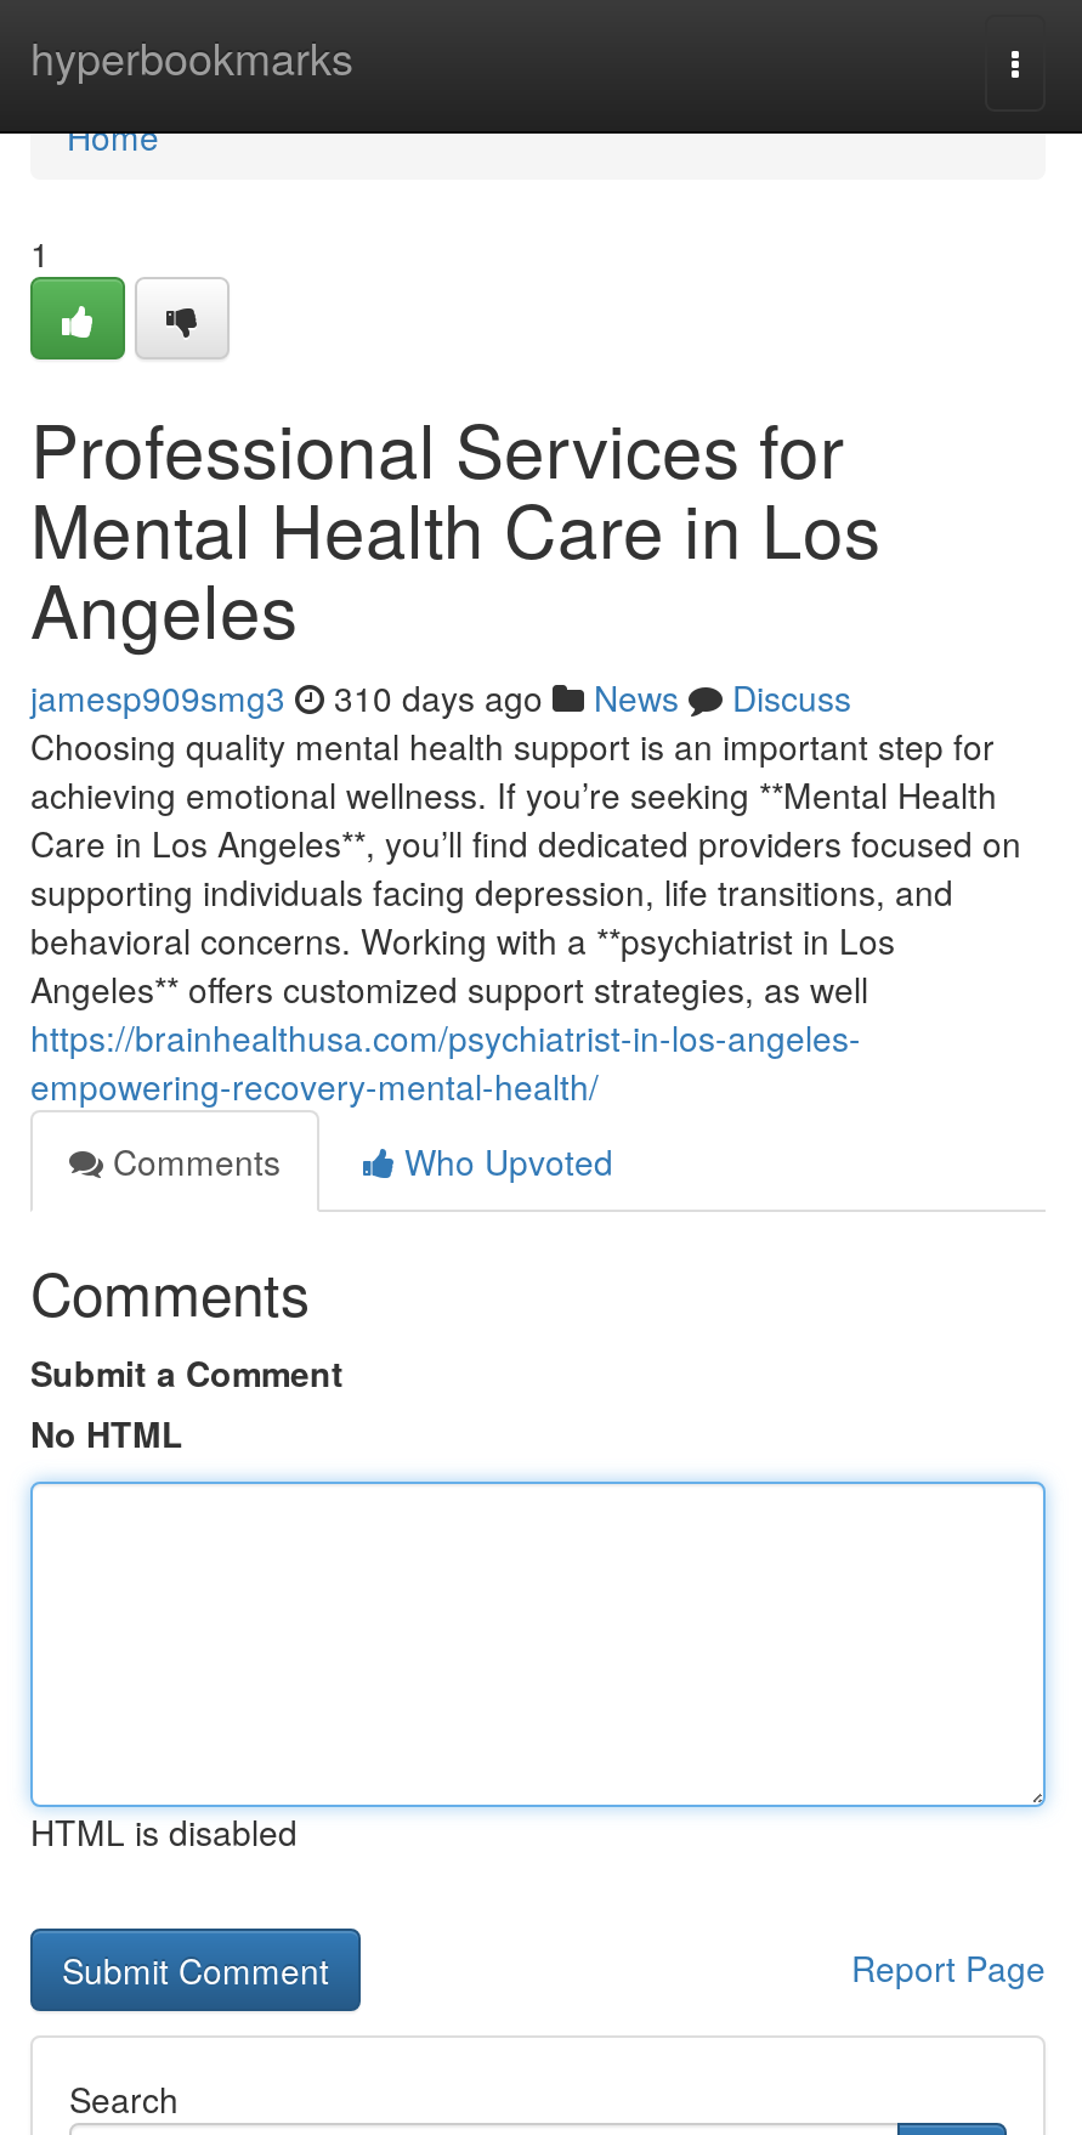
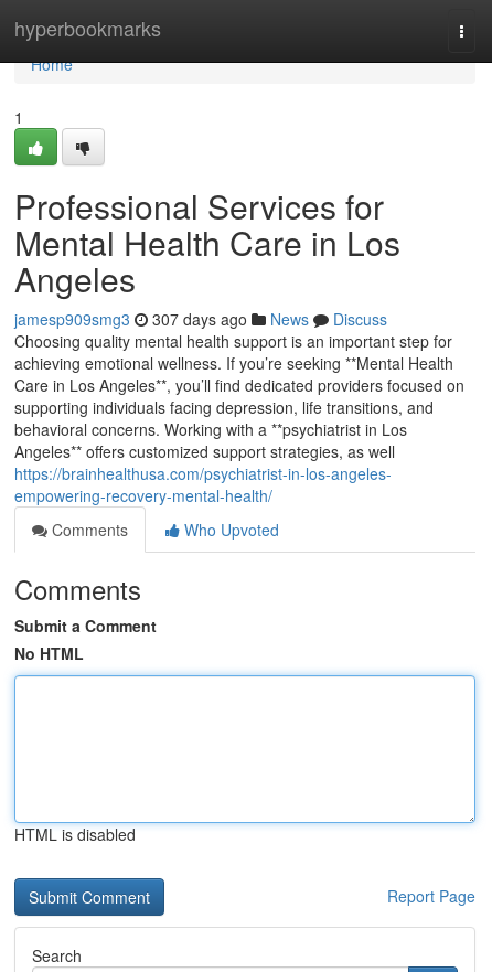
[30,673,851,721] jamesp909smg3 310 days ago News Discuss -> [14,308,387,330] jamesp909smg3 307 days ago News Discuss

